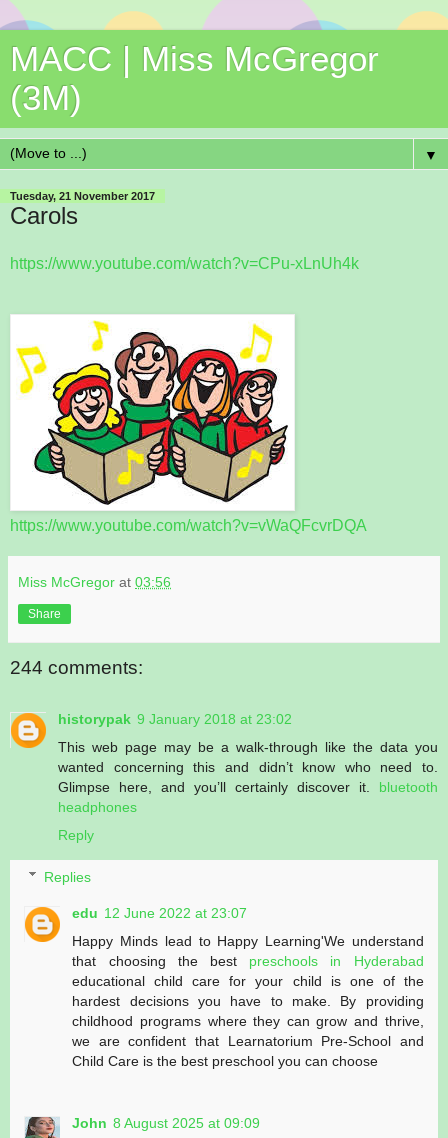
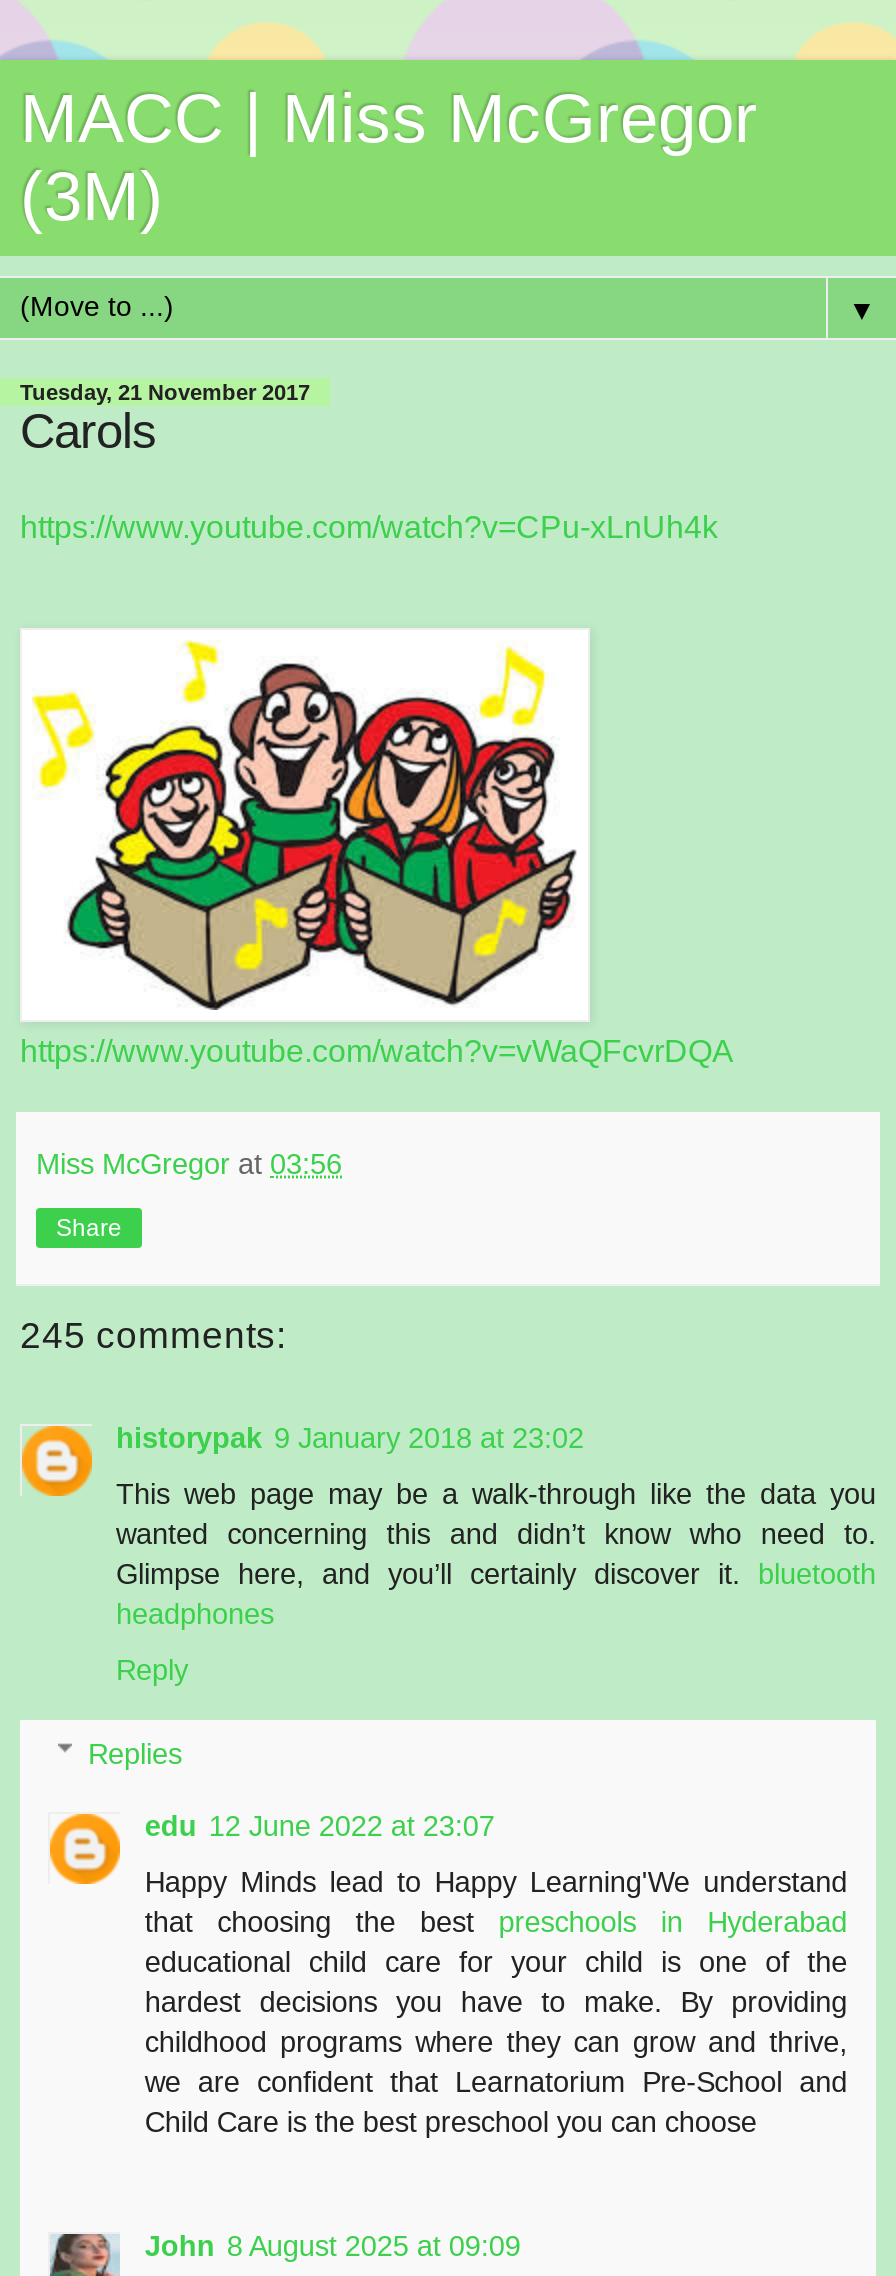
[10,657,143,678] 244 comments: -> [20,1314,286,1356] 245 comments:

